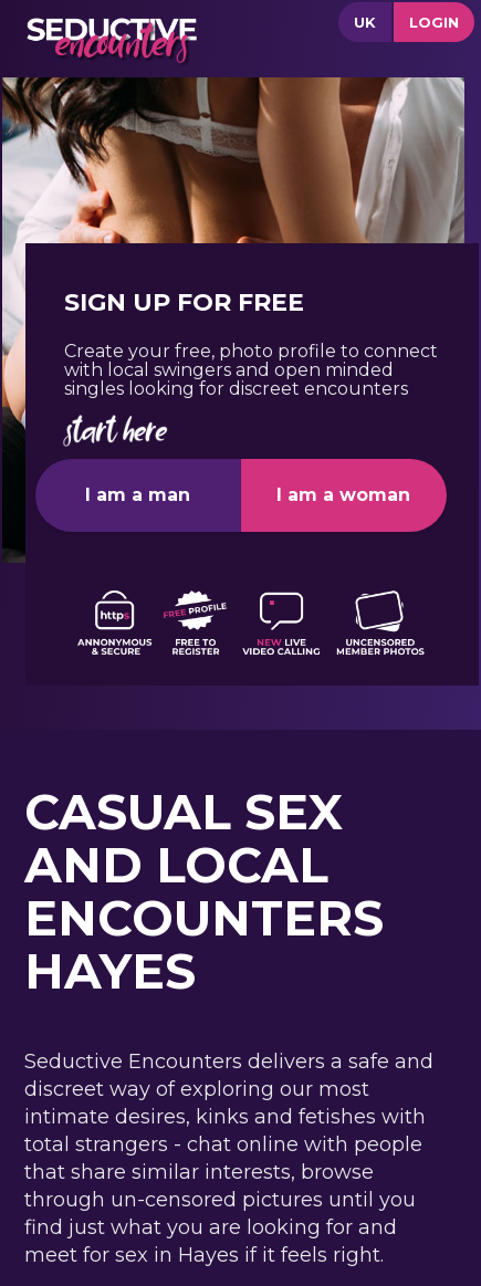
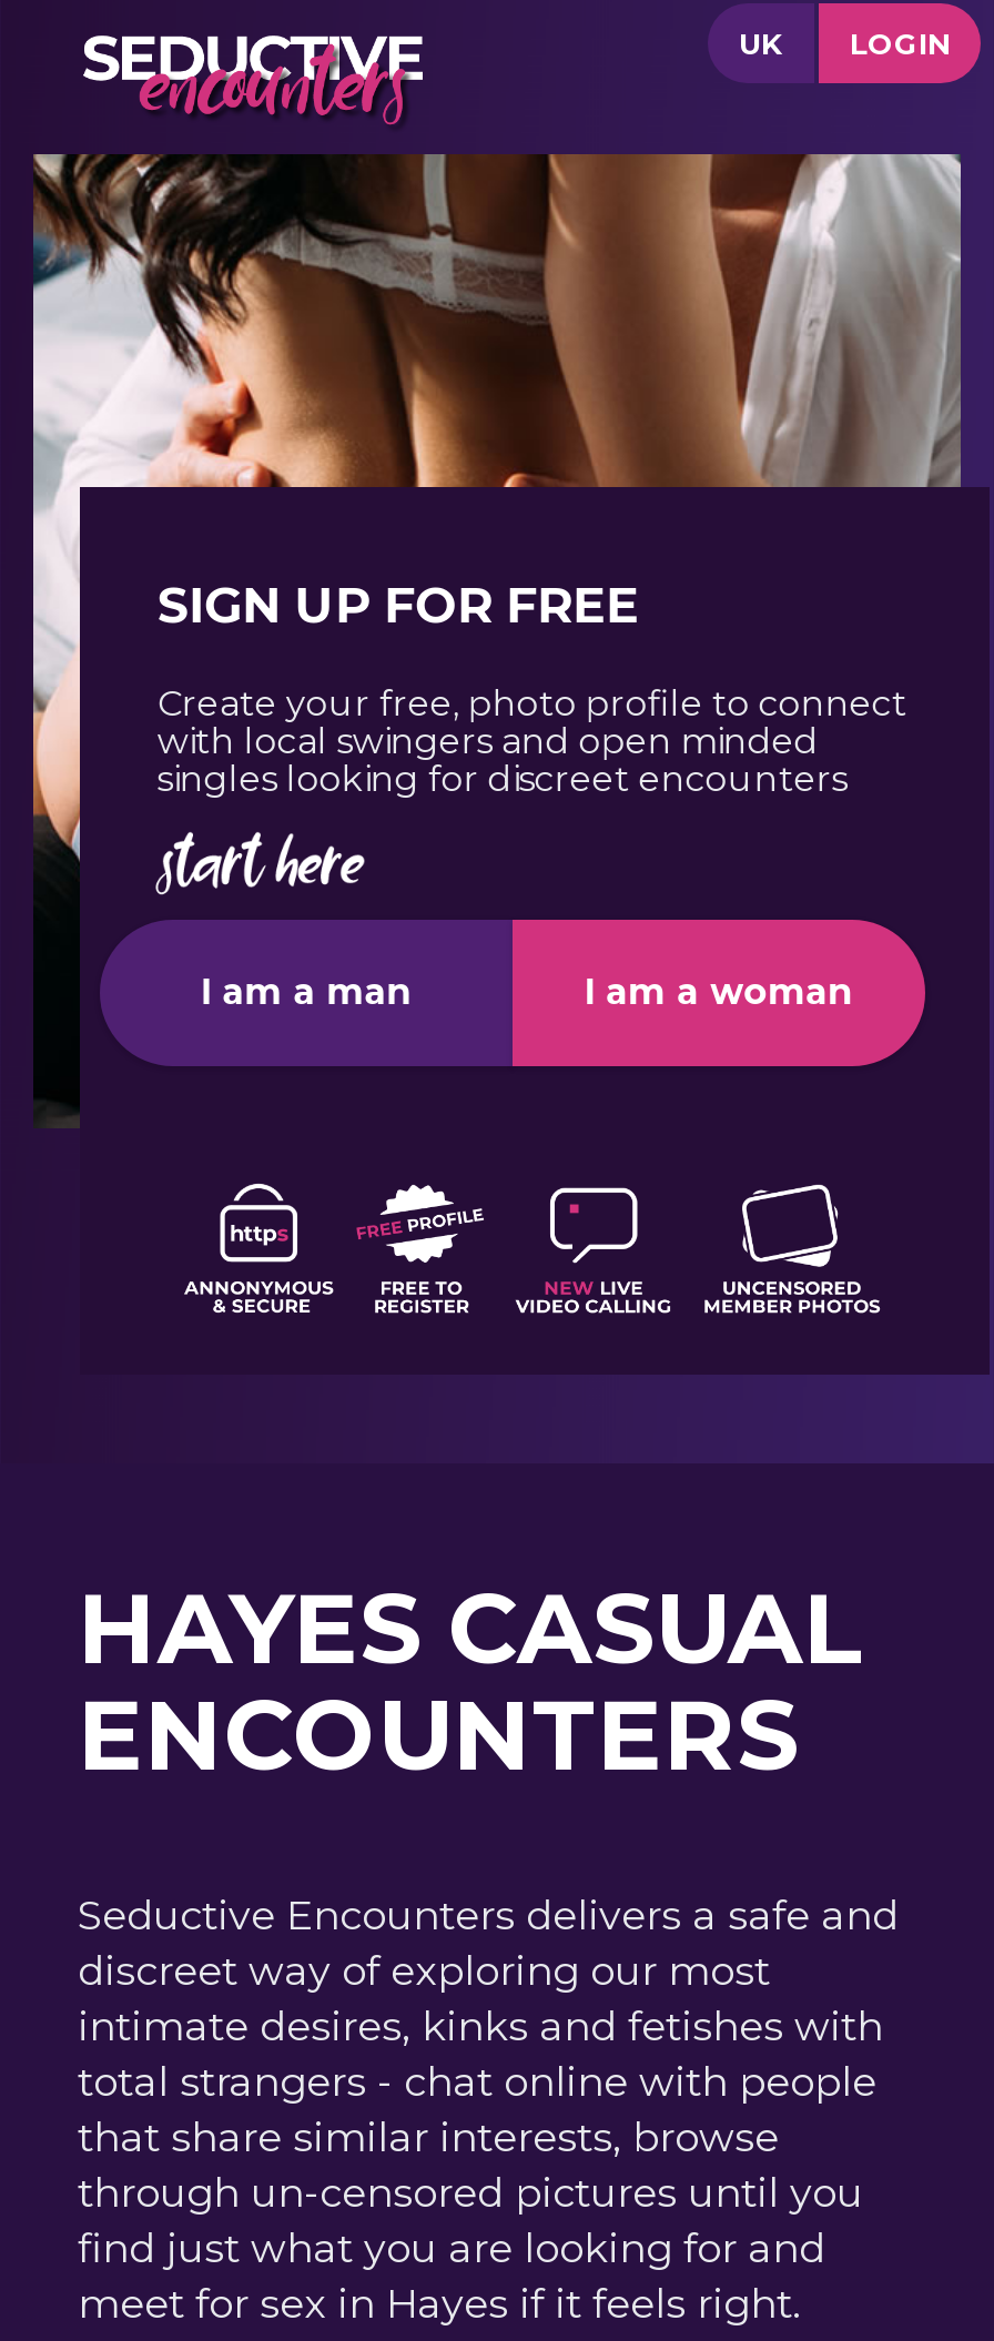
[24,782,343,895] CASUAL SEX | AND LOCAL -> [78,1568,863,1688] HAYES CASUAL
[24,941,196,1001] HAYES -> none

